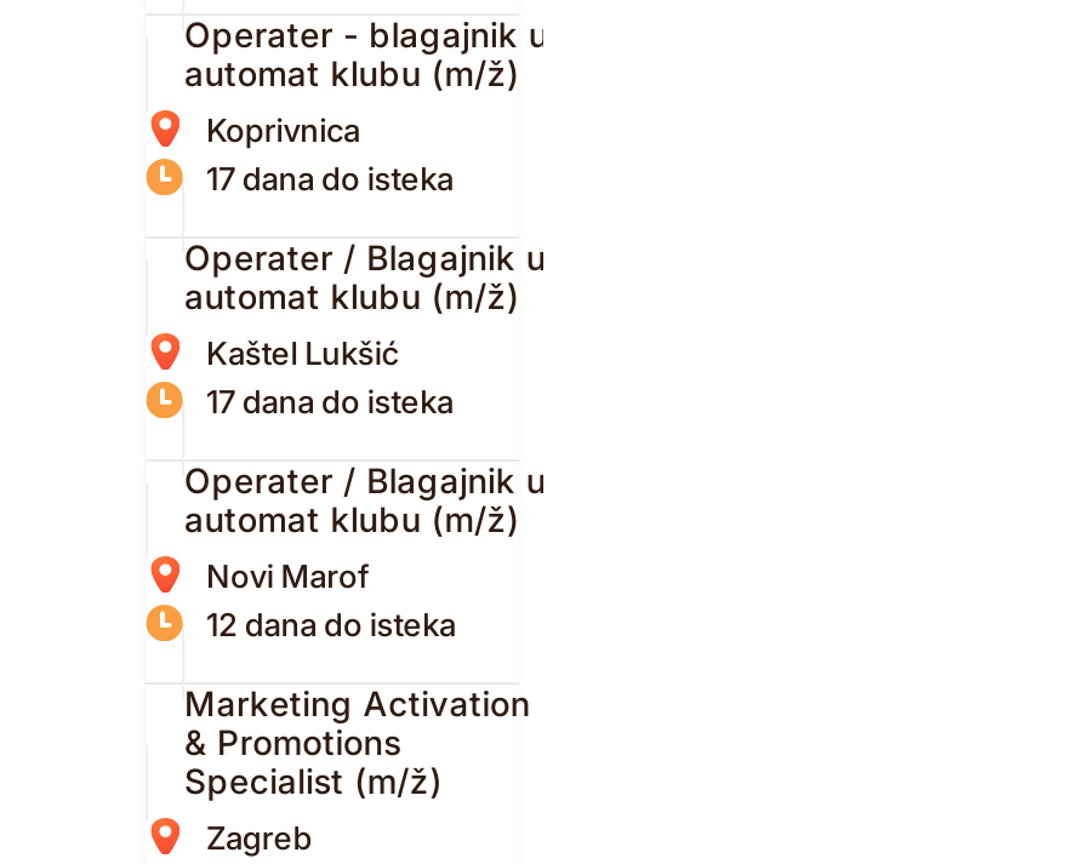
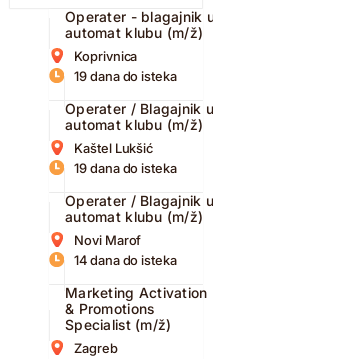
[206,159,454,198] 17 dana do isteka -> [74,68,177,84] 19 dana do isteka
[206,382,454,421] 17 dana do isteka -> [74,160,177,176] 19 dana do isteka
[206,605,456,644] 12 dana do isteka -> [74,252,177,268] 14 dana do isteka

